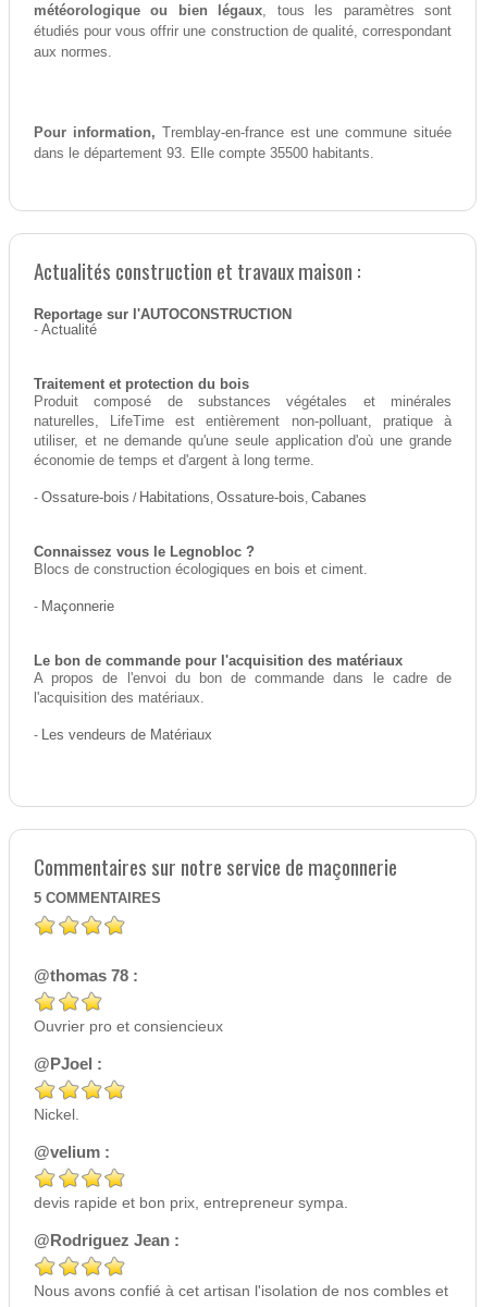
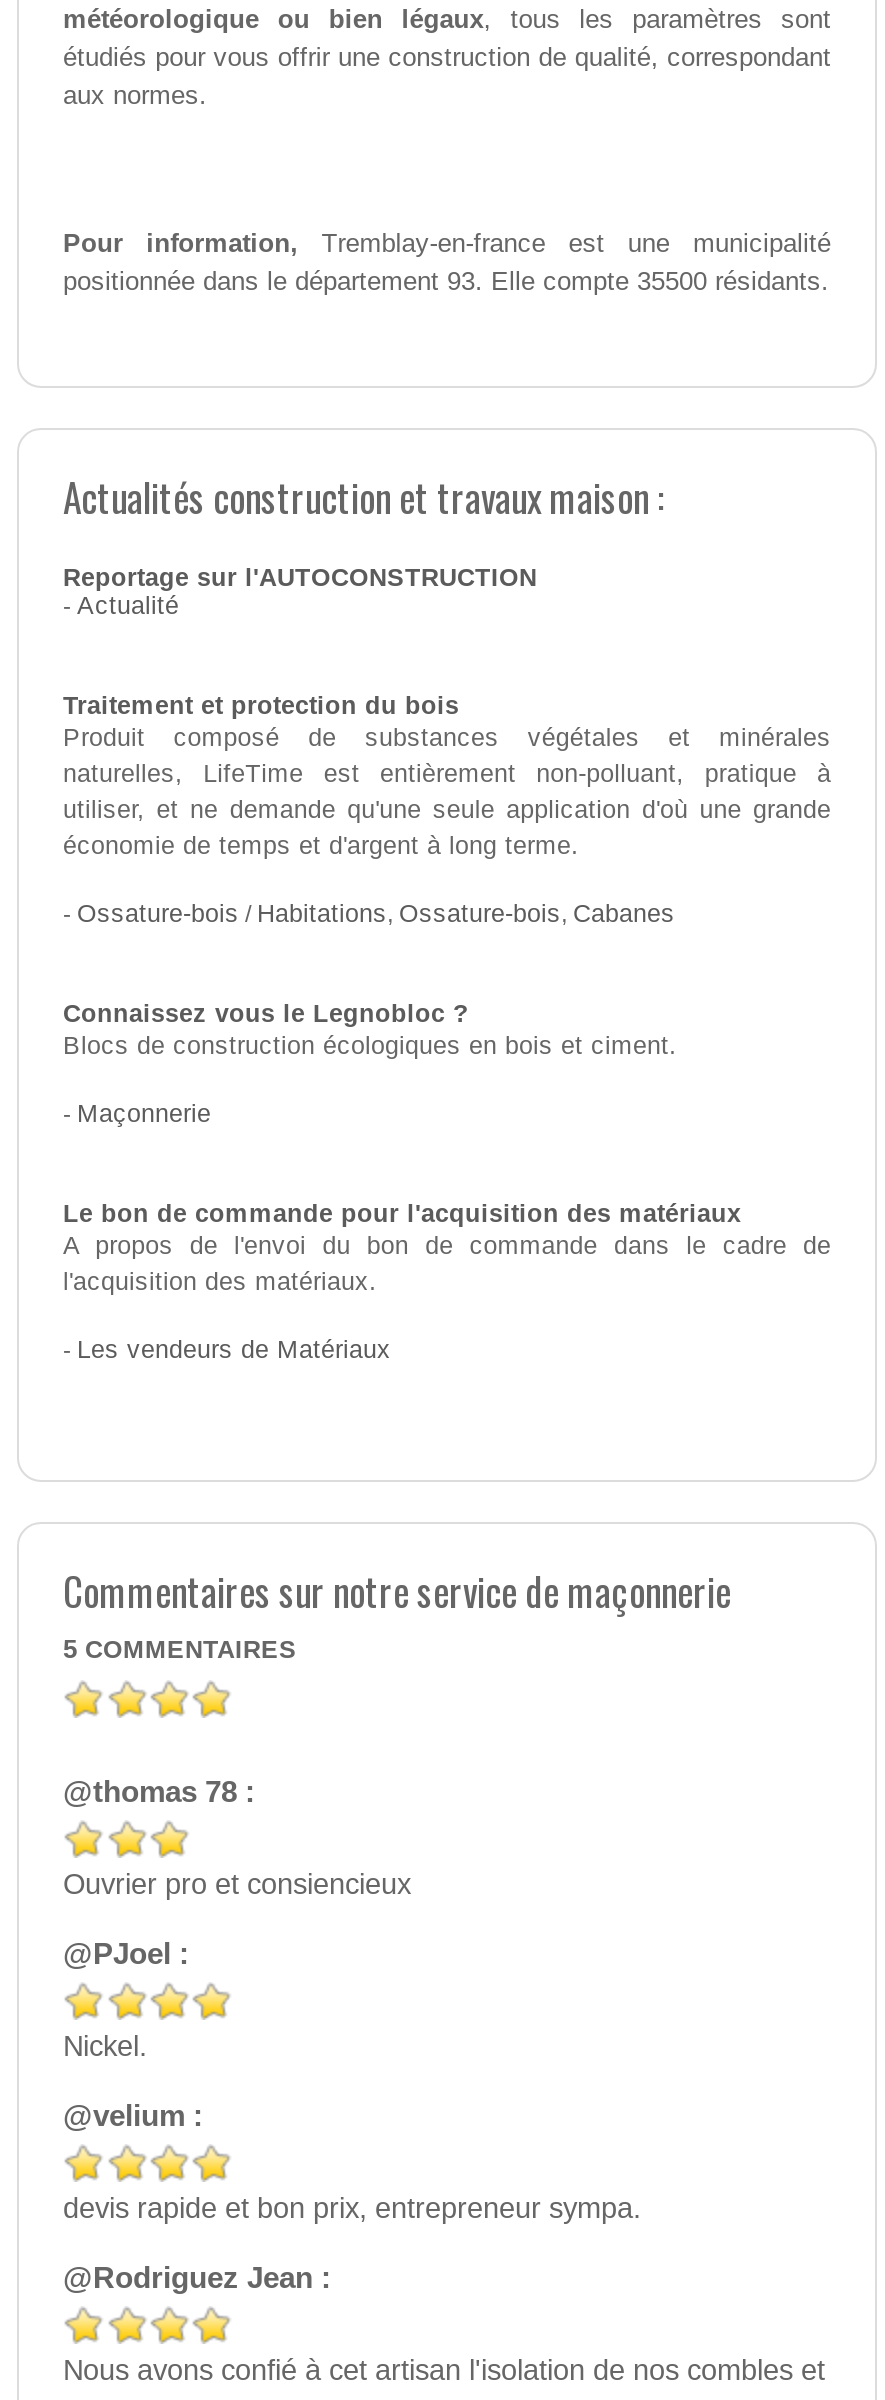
[34,125,452,162] Pour information, Tremblay-en-france est une commune située | dans le département 93. Elle compte 35500 habitants. -> [63,229,831,297] Pour information, Tremblay-en-france est une municipalité | positionnée dans le département 93. Elle compte 35500 résidants.

